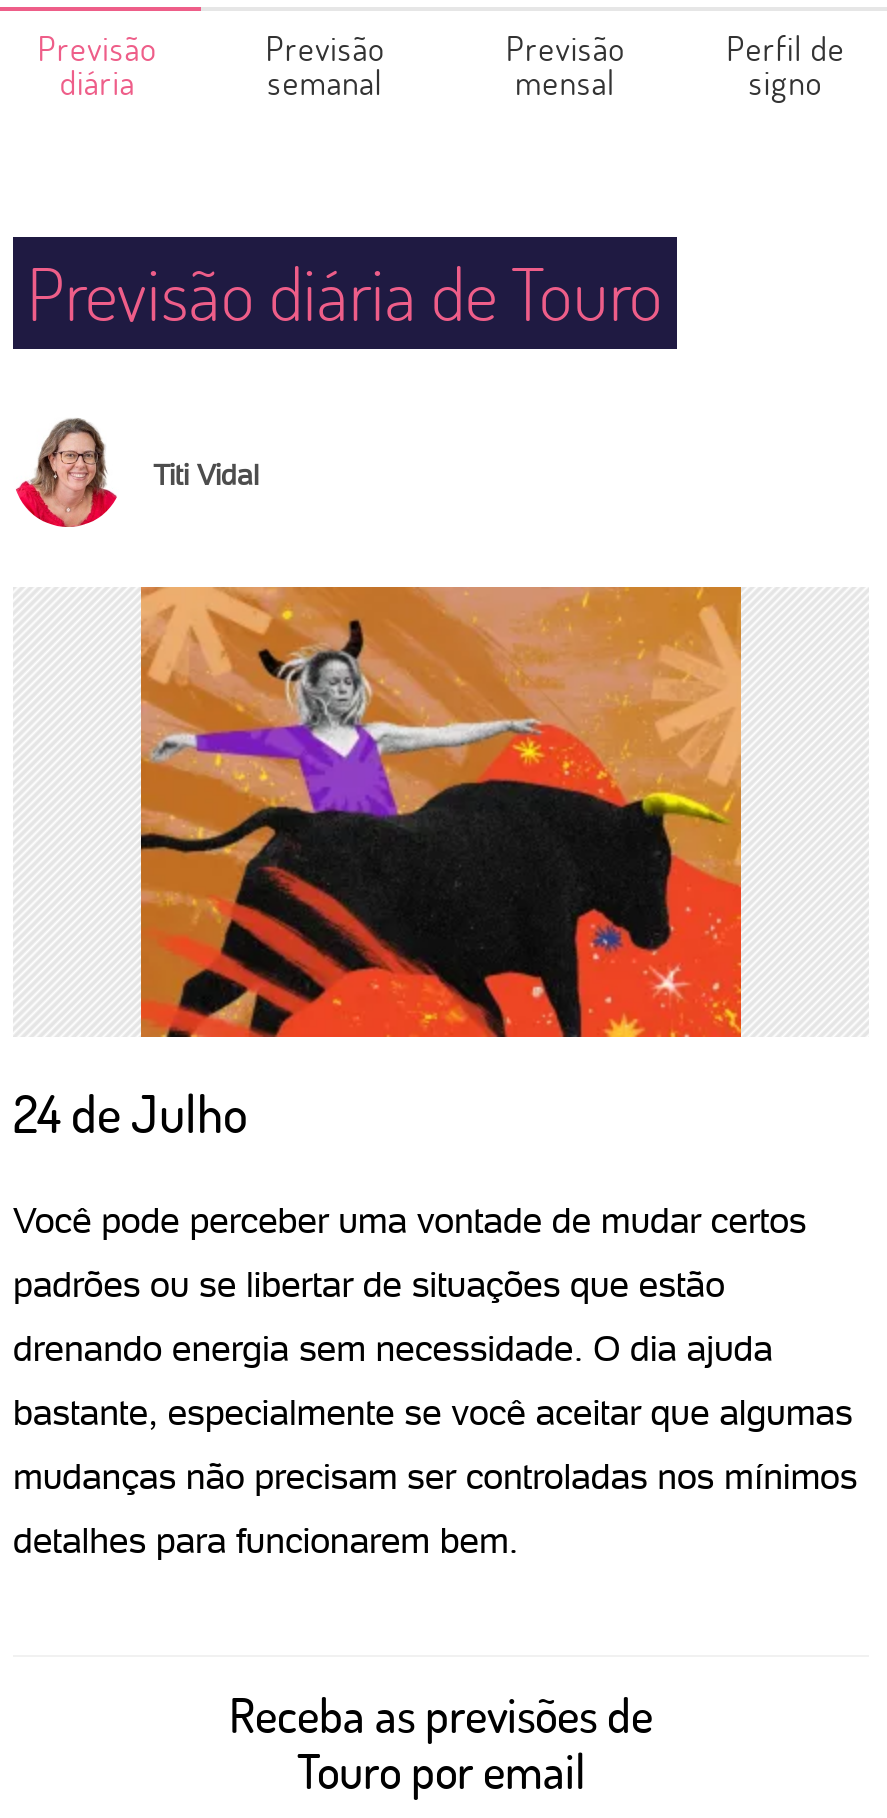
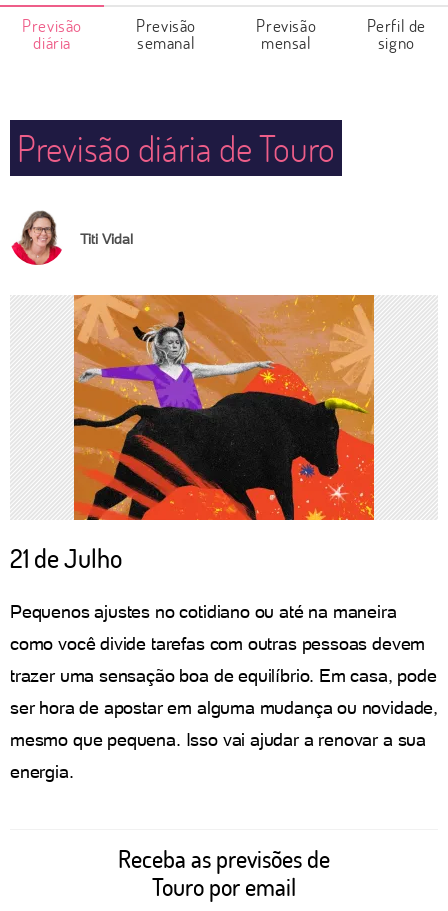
[13,1079,247,1147] 24 de Julho -> [10,541,122,575] 21 de Julho
[13,1199,806,1241] Você pode perceber uma vontade de mudar certos -> [10,601,396,622] Pequenos ajustes no cotidiano ou até na maneira
[13,1263,725,1305] padrões ou se libertar de situações que estão -> [10,633,425,654] como você divide tarefas com outras pessoas devem
[13,1327,773,1369] drenando energia sem necessidade. O dia ajuda -> [10,665,437,686] trazer uma sensação boa de equilíbrio. Em casa, pode
[13,1391,853,1433] bastante, especialmente se você aceitar que algumas -> [10,697,438,718] ser hora de apostar em alguma mudança ou novidade,
[13,1455,857,1497] mudanças não precisam ser controladas nos mínimos -> [10,729,426,750] mesmo que pequena. Isso vai ajudar a renovar a sua
[13,1519,518,1561] detalhes para funcionarem bem. -> [10,761,74,782] energia.

